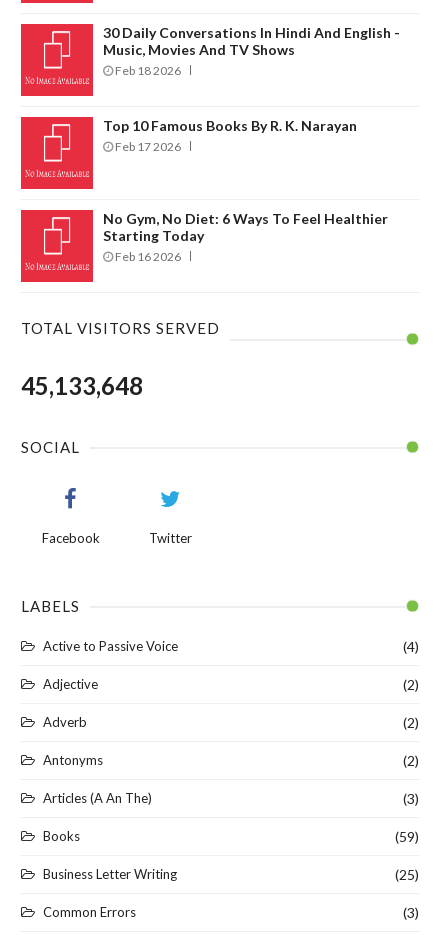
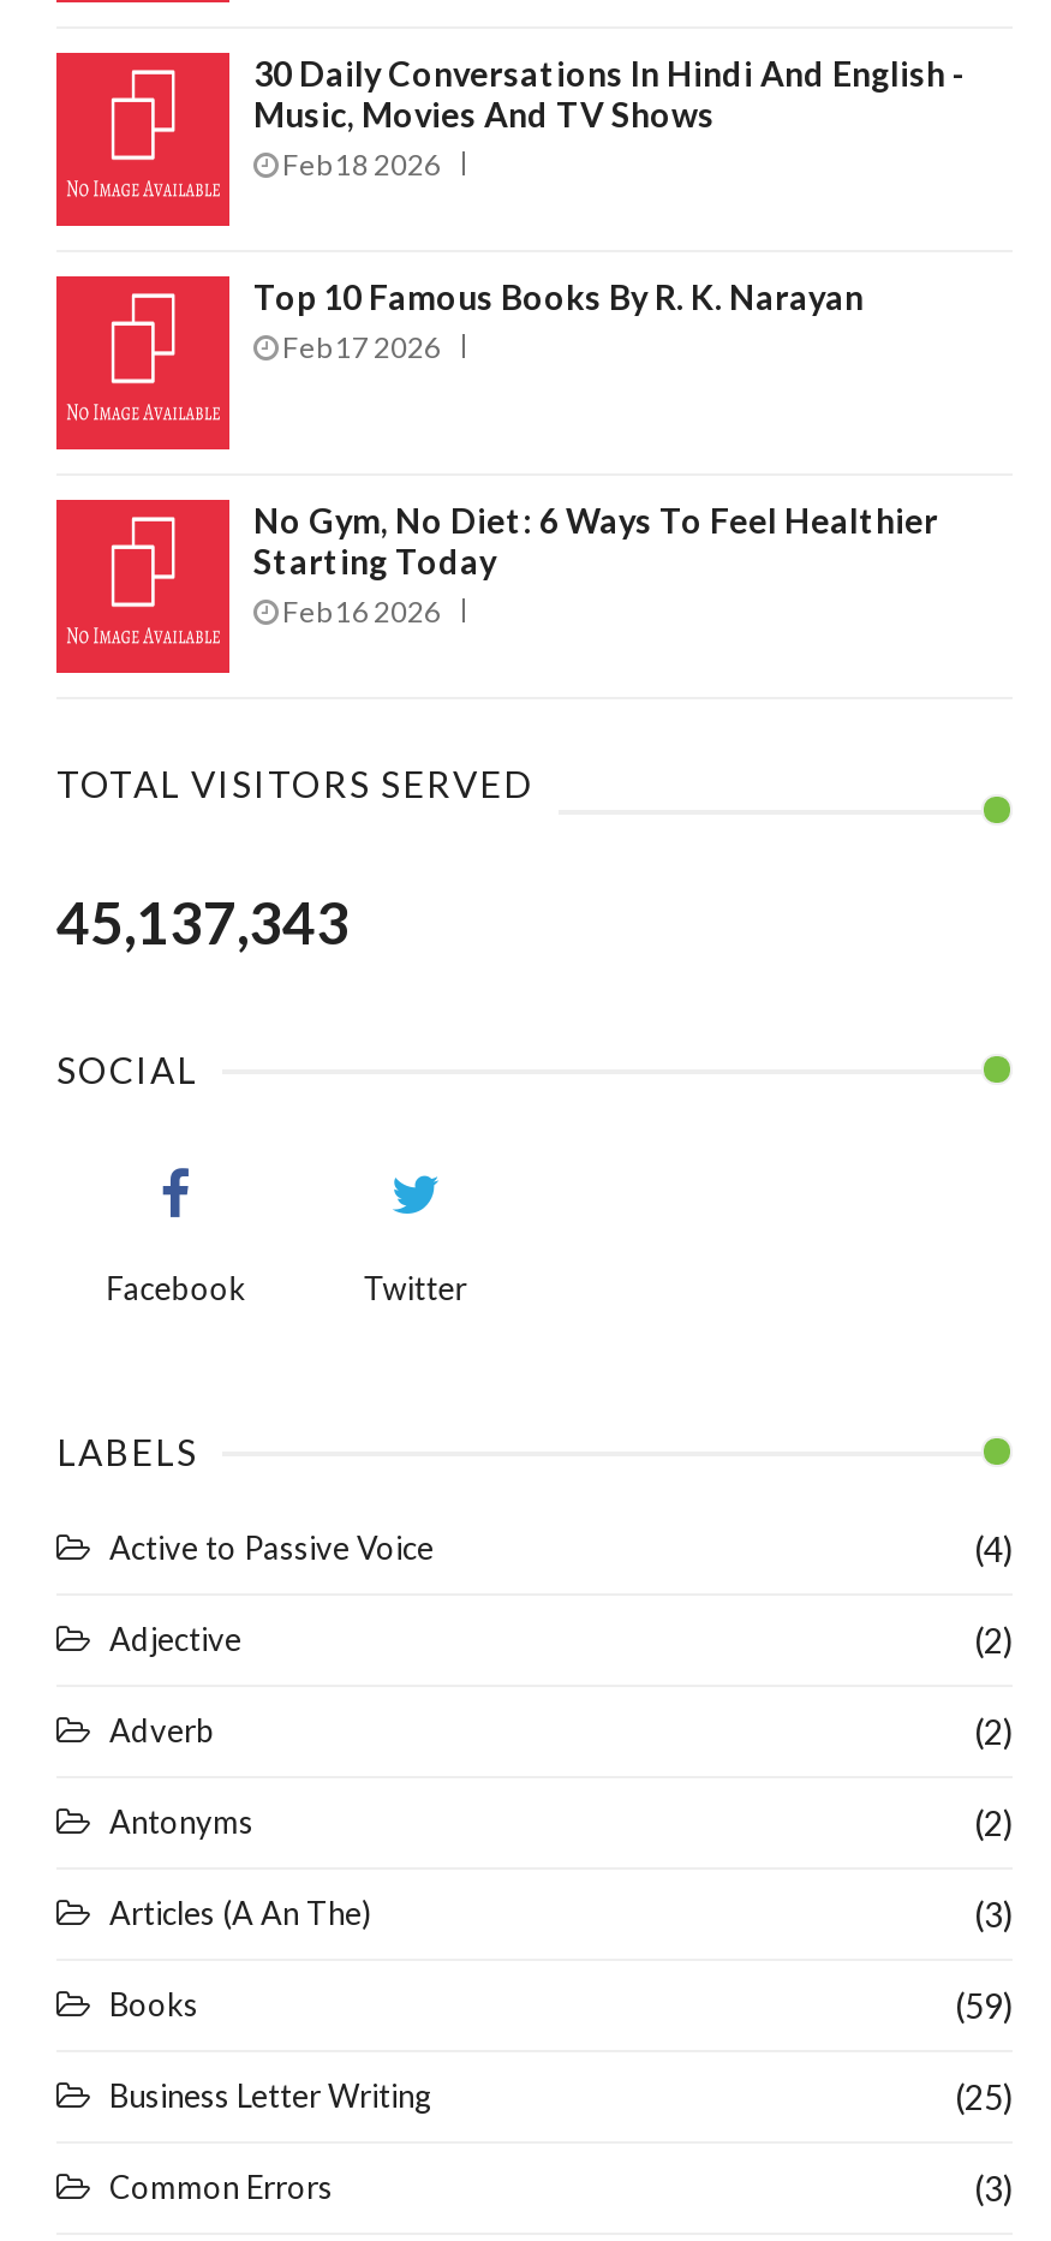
[21,371,143,400] 45,133,648 -> [56,887,350,956] 45,137,343

